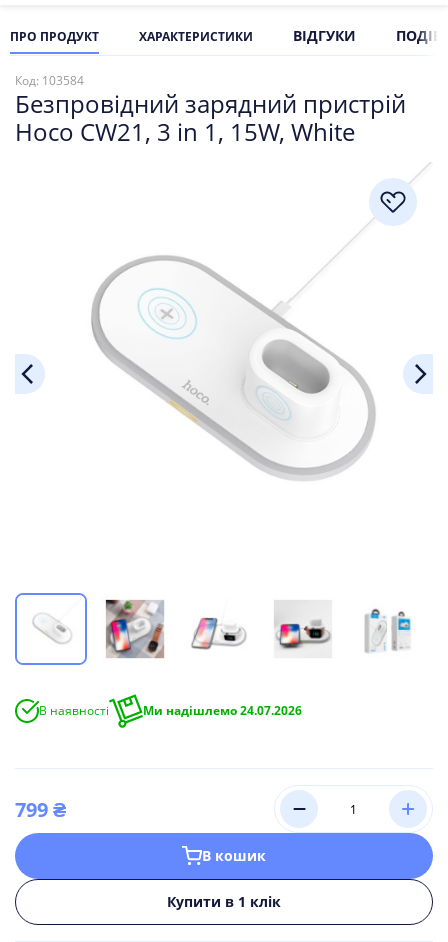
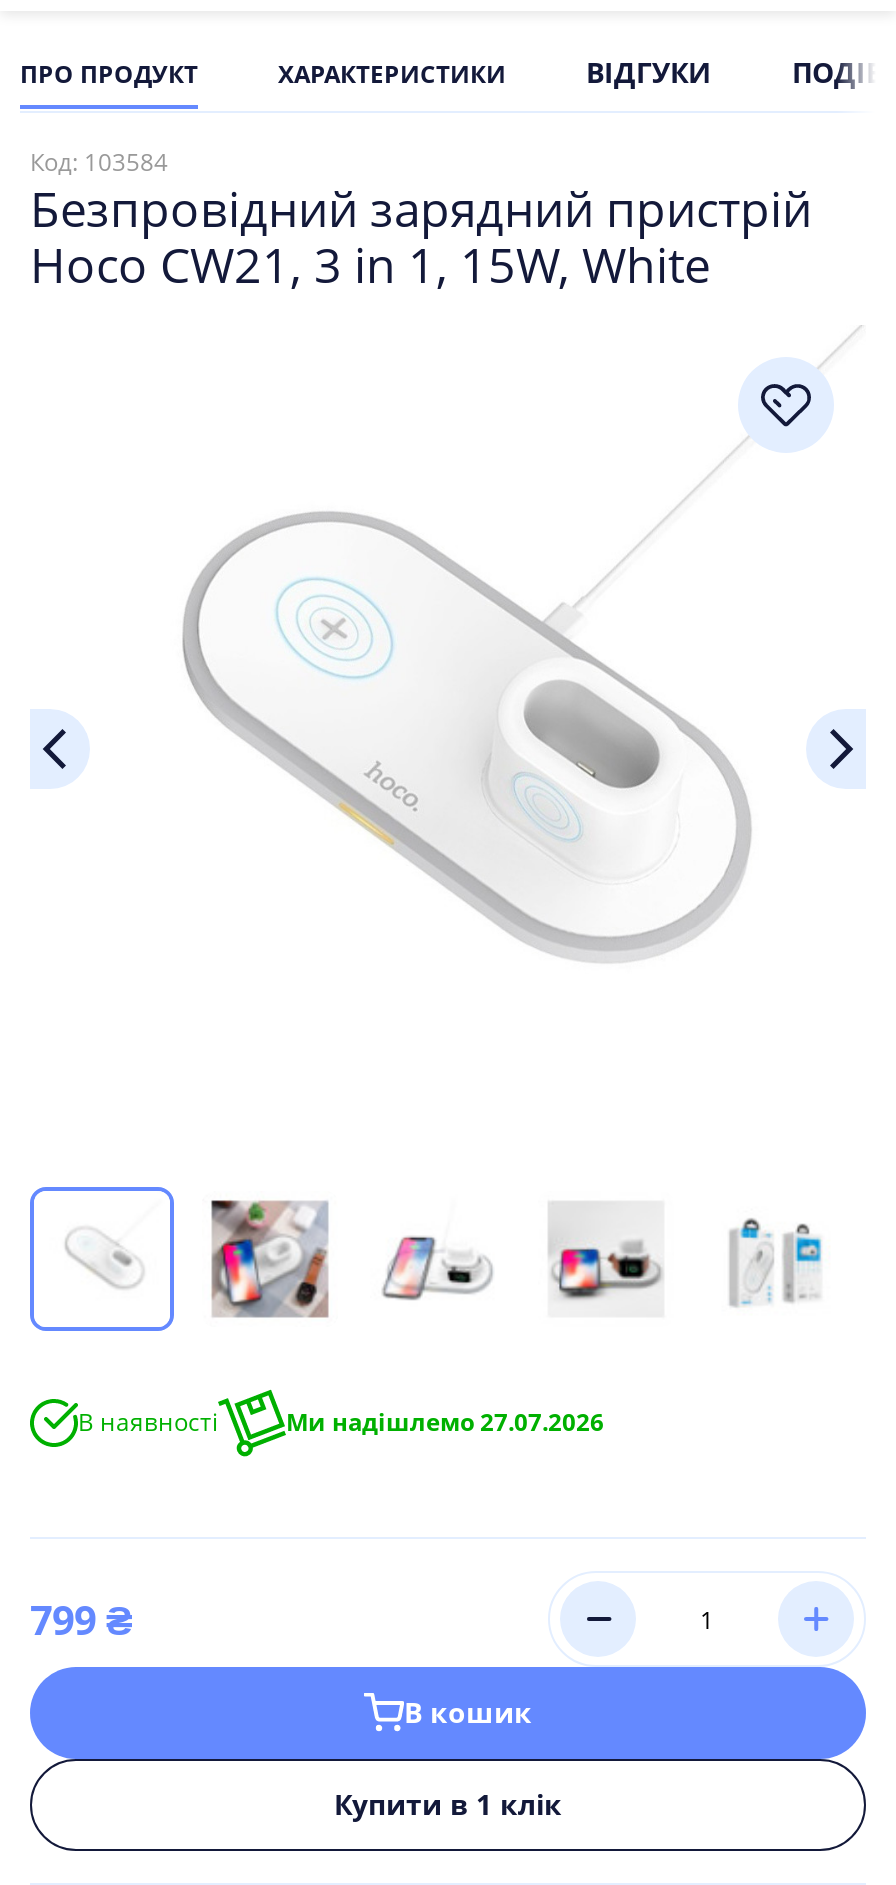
[143,702,302,719] Ми надішлемо 24.07.2026 -> [286,1405,604,1439] Ми надішлемо 27.07.2026

